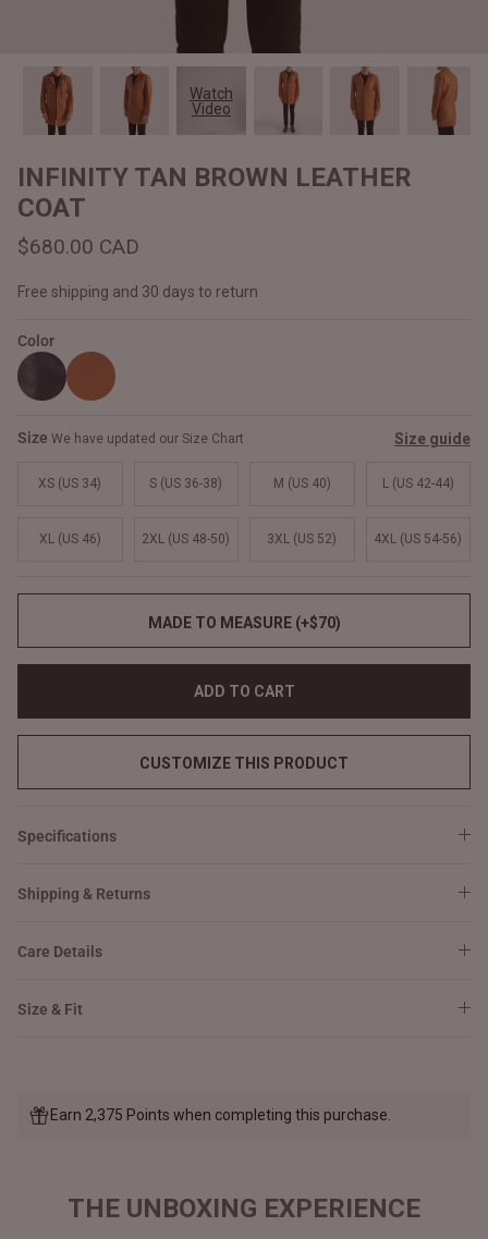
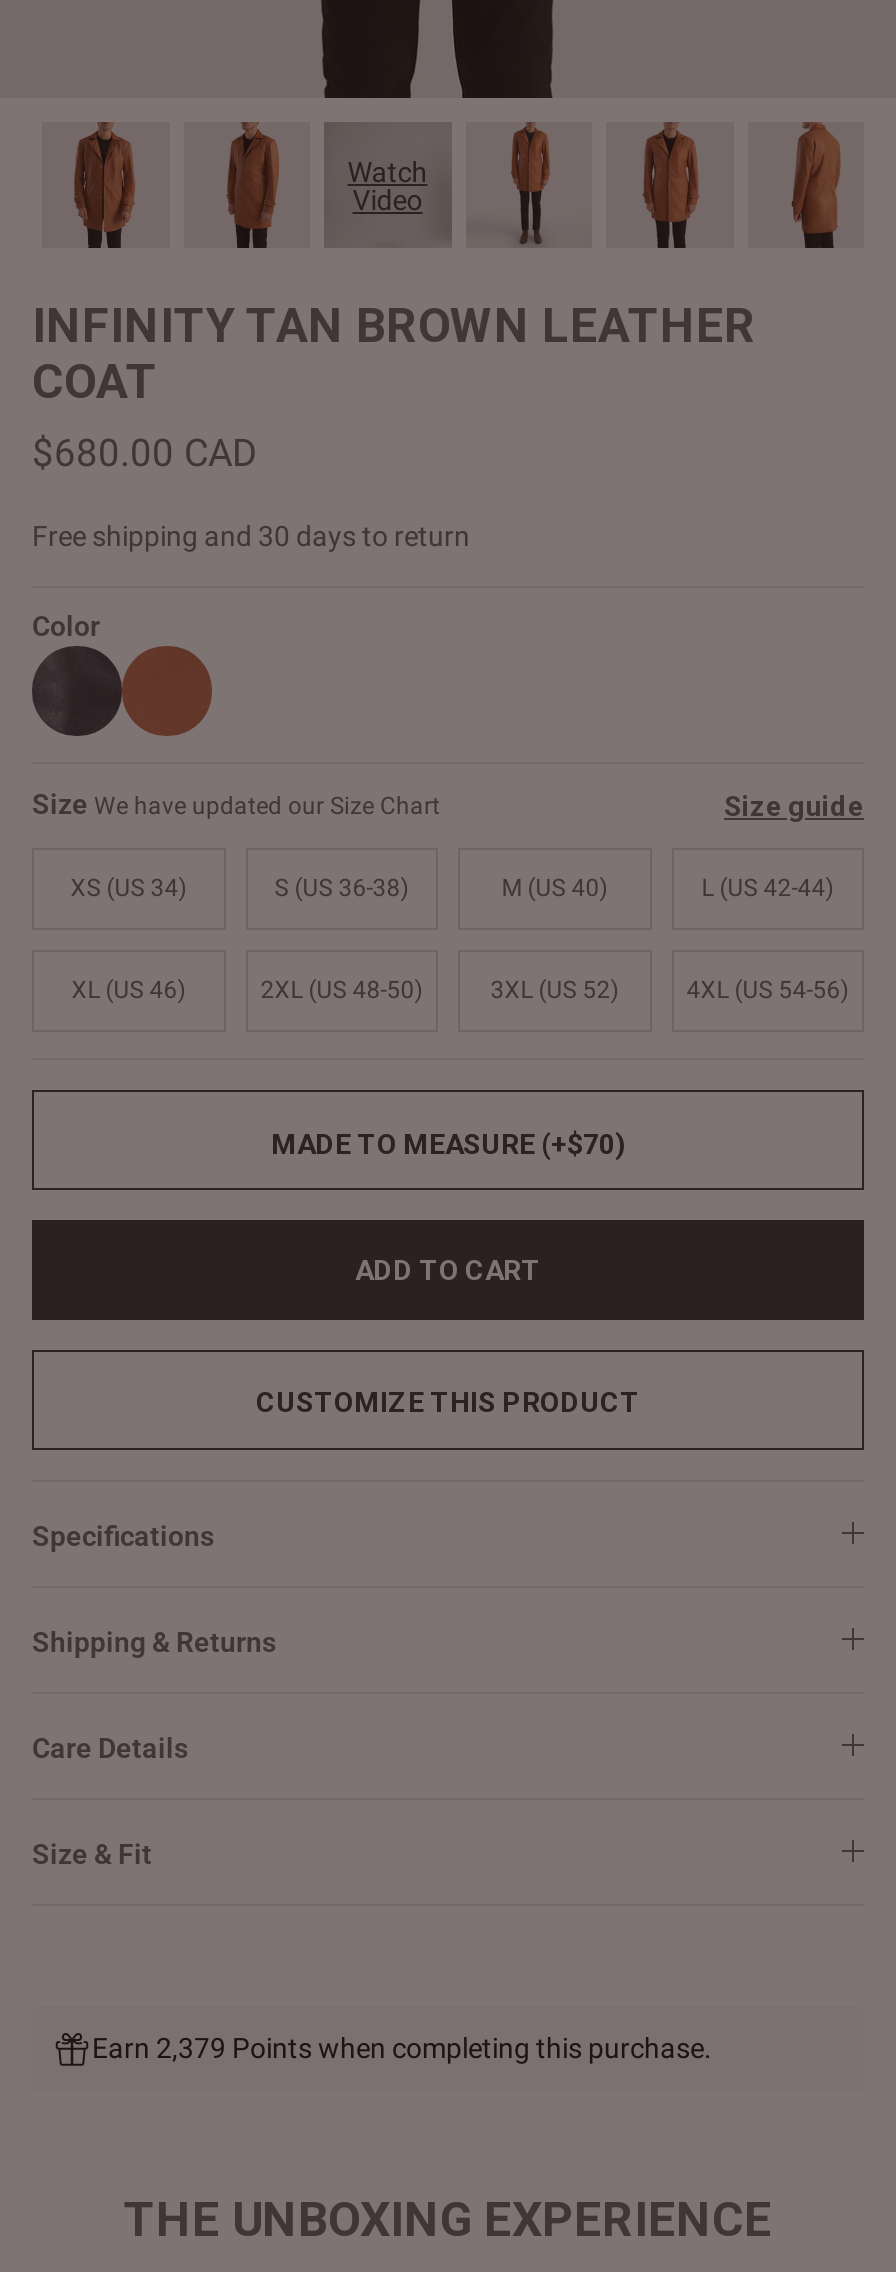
[50,1107,391,1124] Earn 2,375 Points when completing this purchase. -> [92,2033,712,2065] Earn 2,379 Points when completing this purchase.

